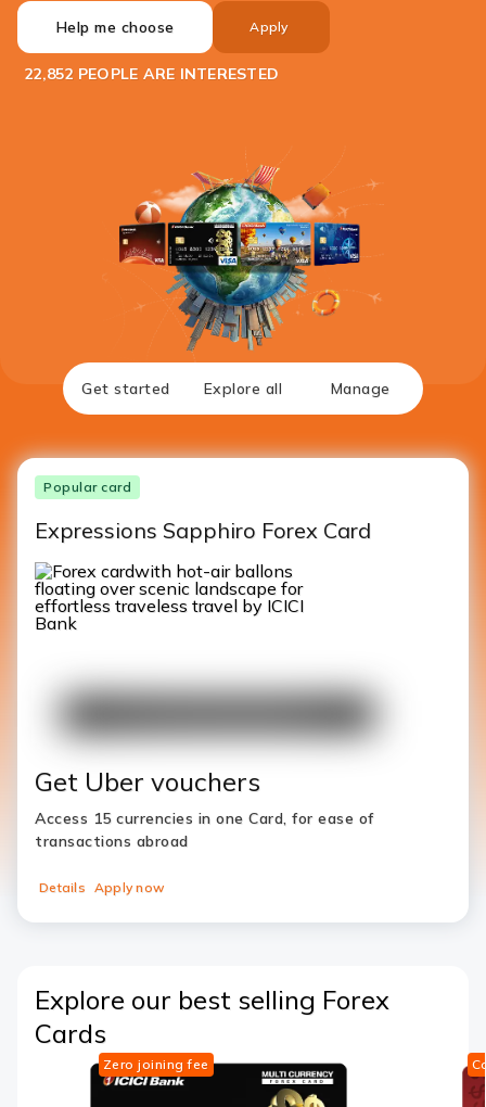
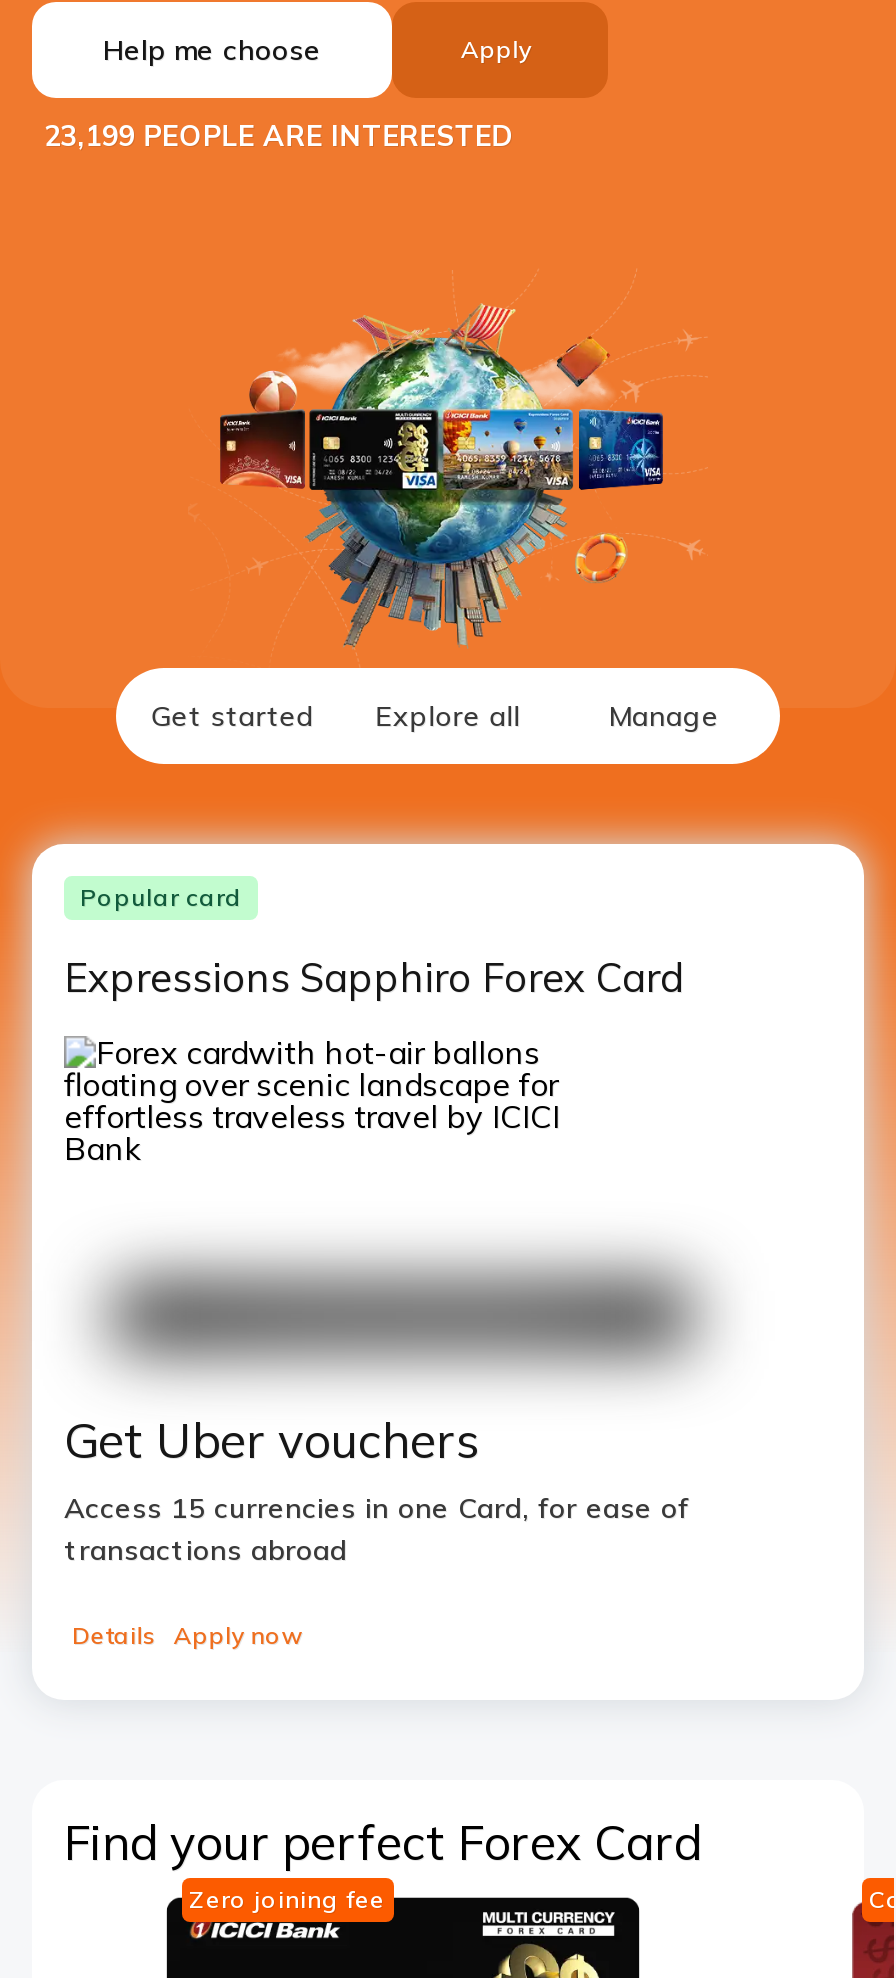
[24,64,279,84] 22,852 PEOPLE ARE INTERESTED -> [44,118,514,154] 23,199 PEOPLE ARE INTERESTED
[35,984,389,1050] Explore our best selling Forex | Cards -> [64,1813,702,1873] Find your perfect Forex Card

